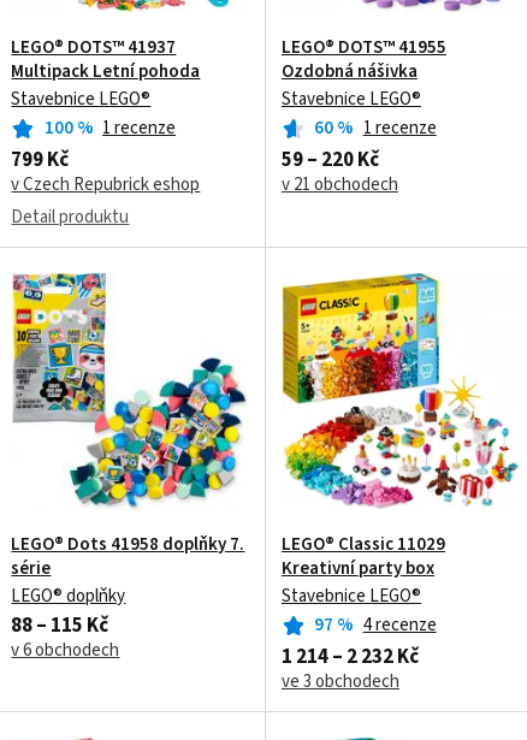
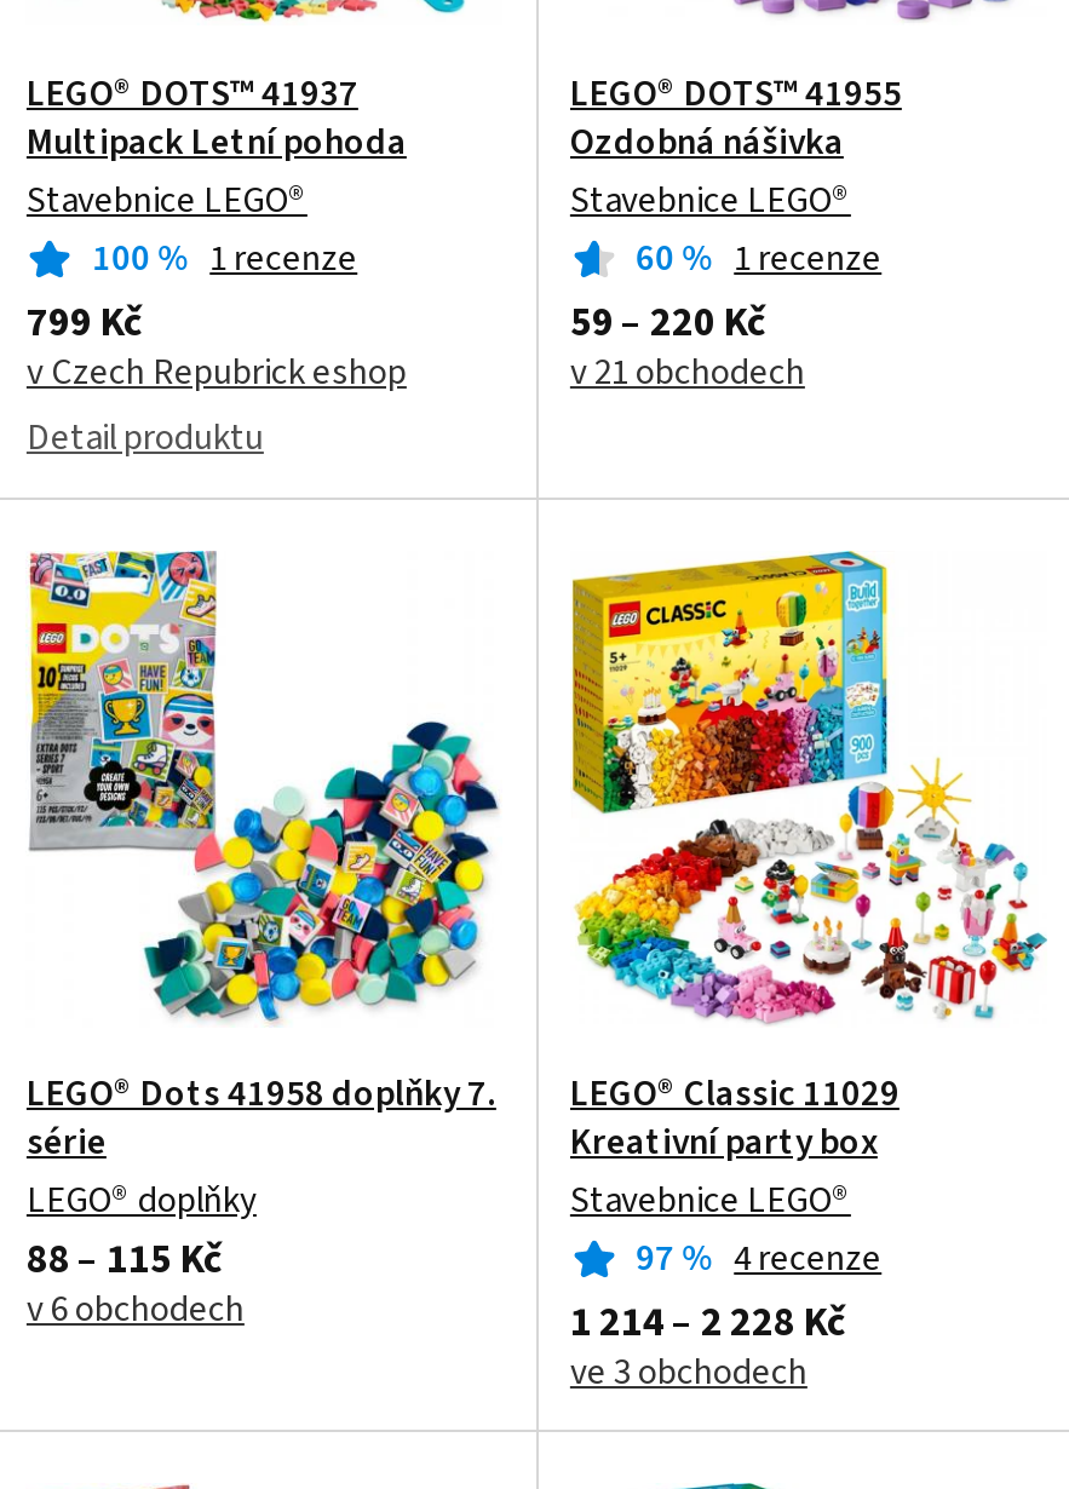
[281,643,419,672] 1 214 – 2 232 Kč -> [570,1294,846,1352] 1 214 – 2 228 Kč

